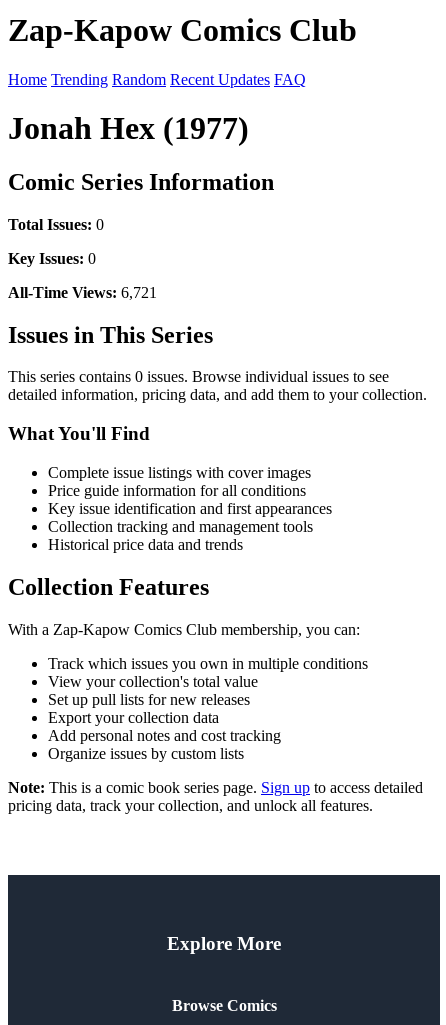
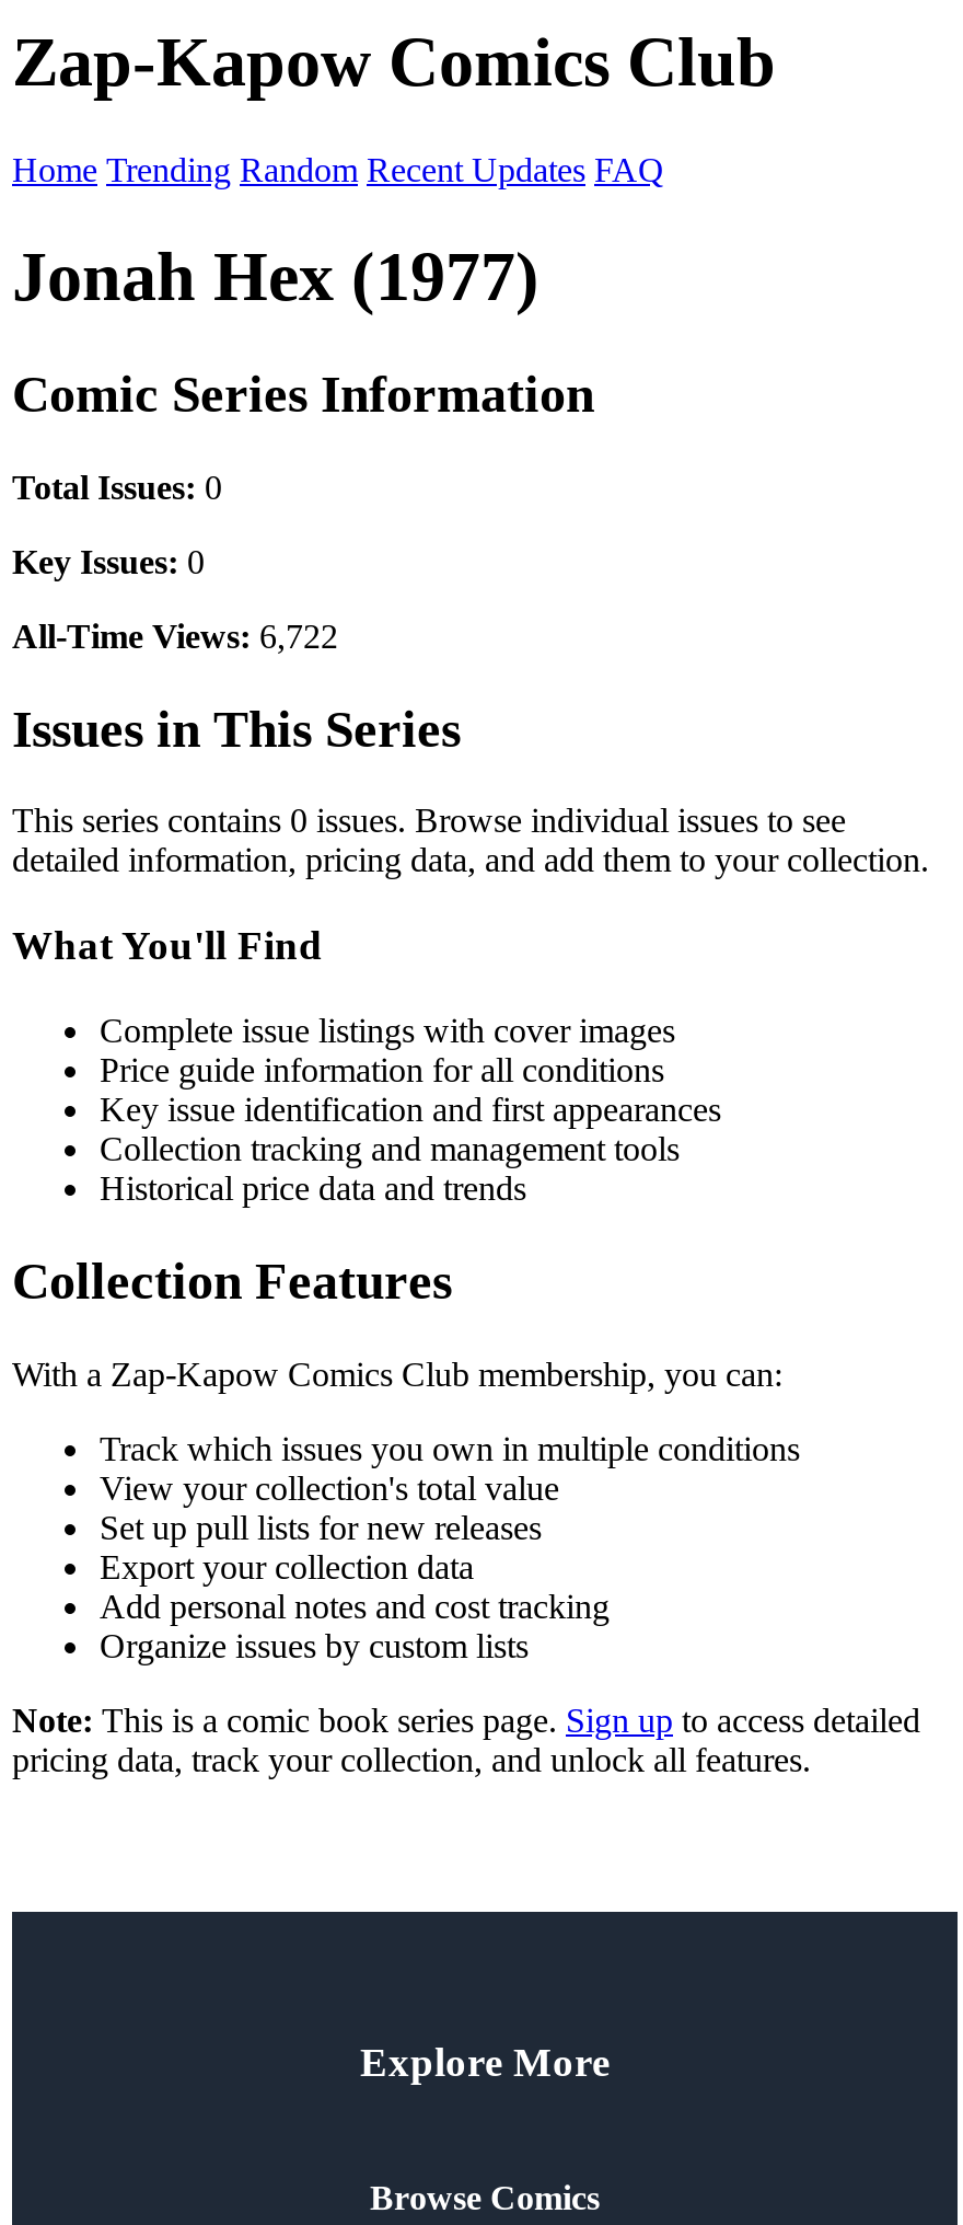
[8,284,157,301] All-Time Views: 6,721 -> [12,617,338,654] All-Time Views: 6,722

